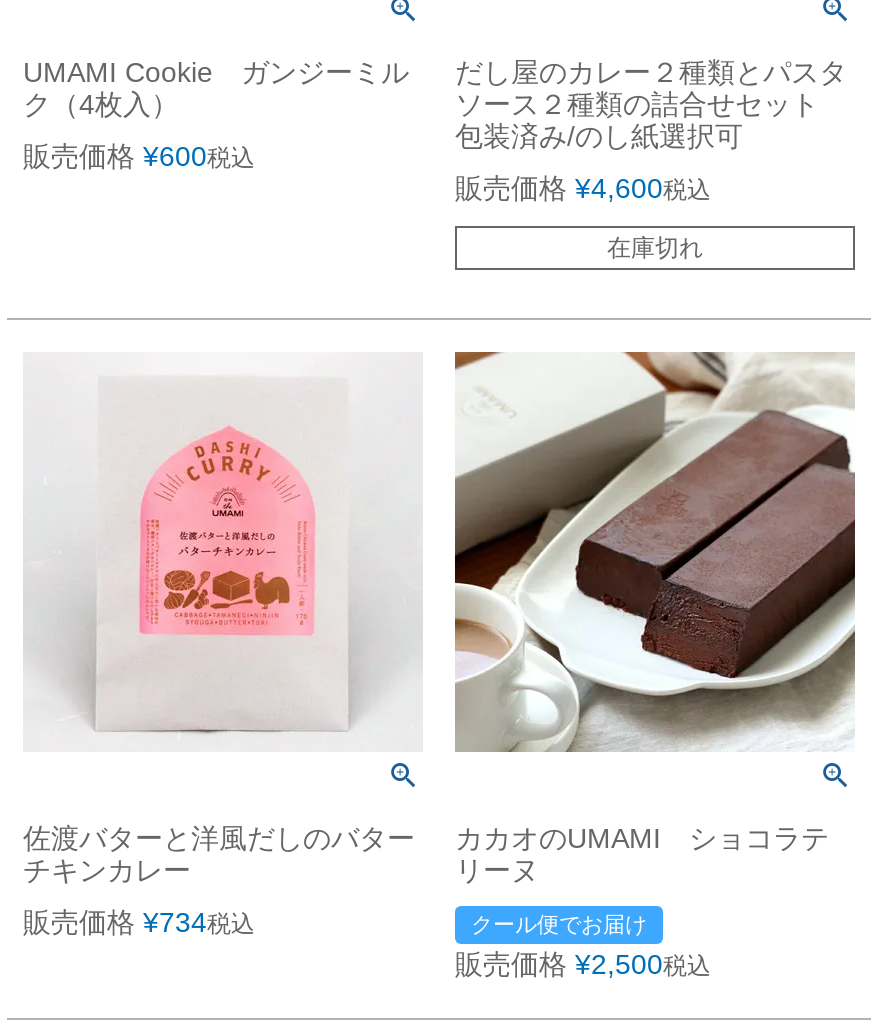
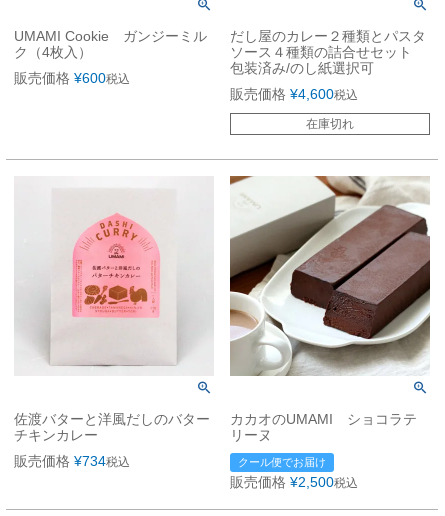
[455,88,847,120] ソース２種類の詰合せセット -> [230,44,426,60] ソース４種類の詰合せセット

